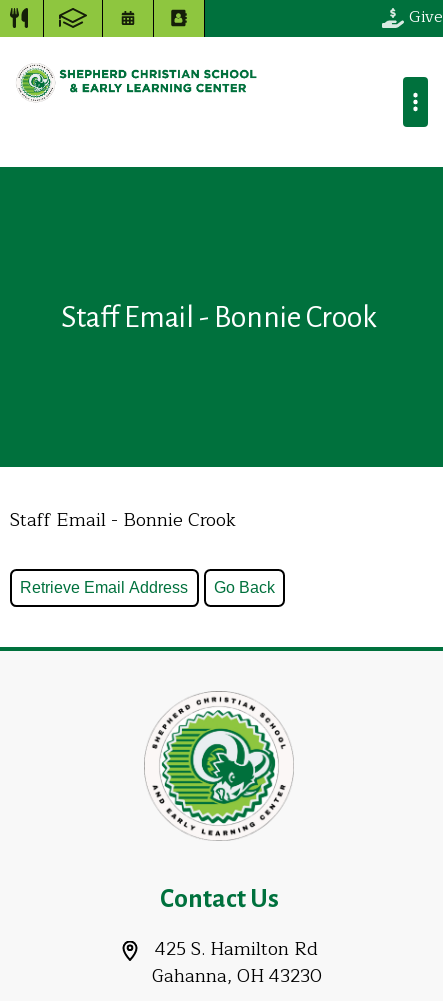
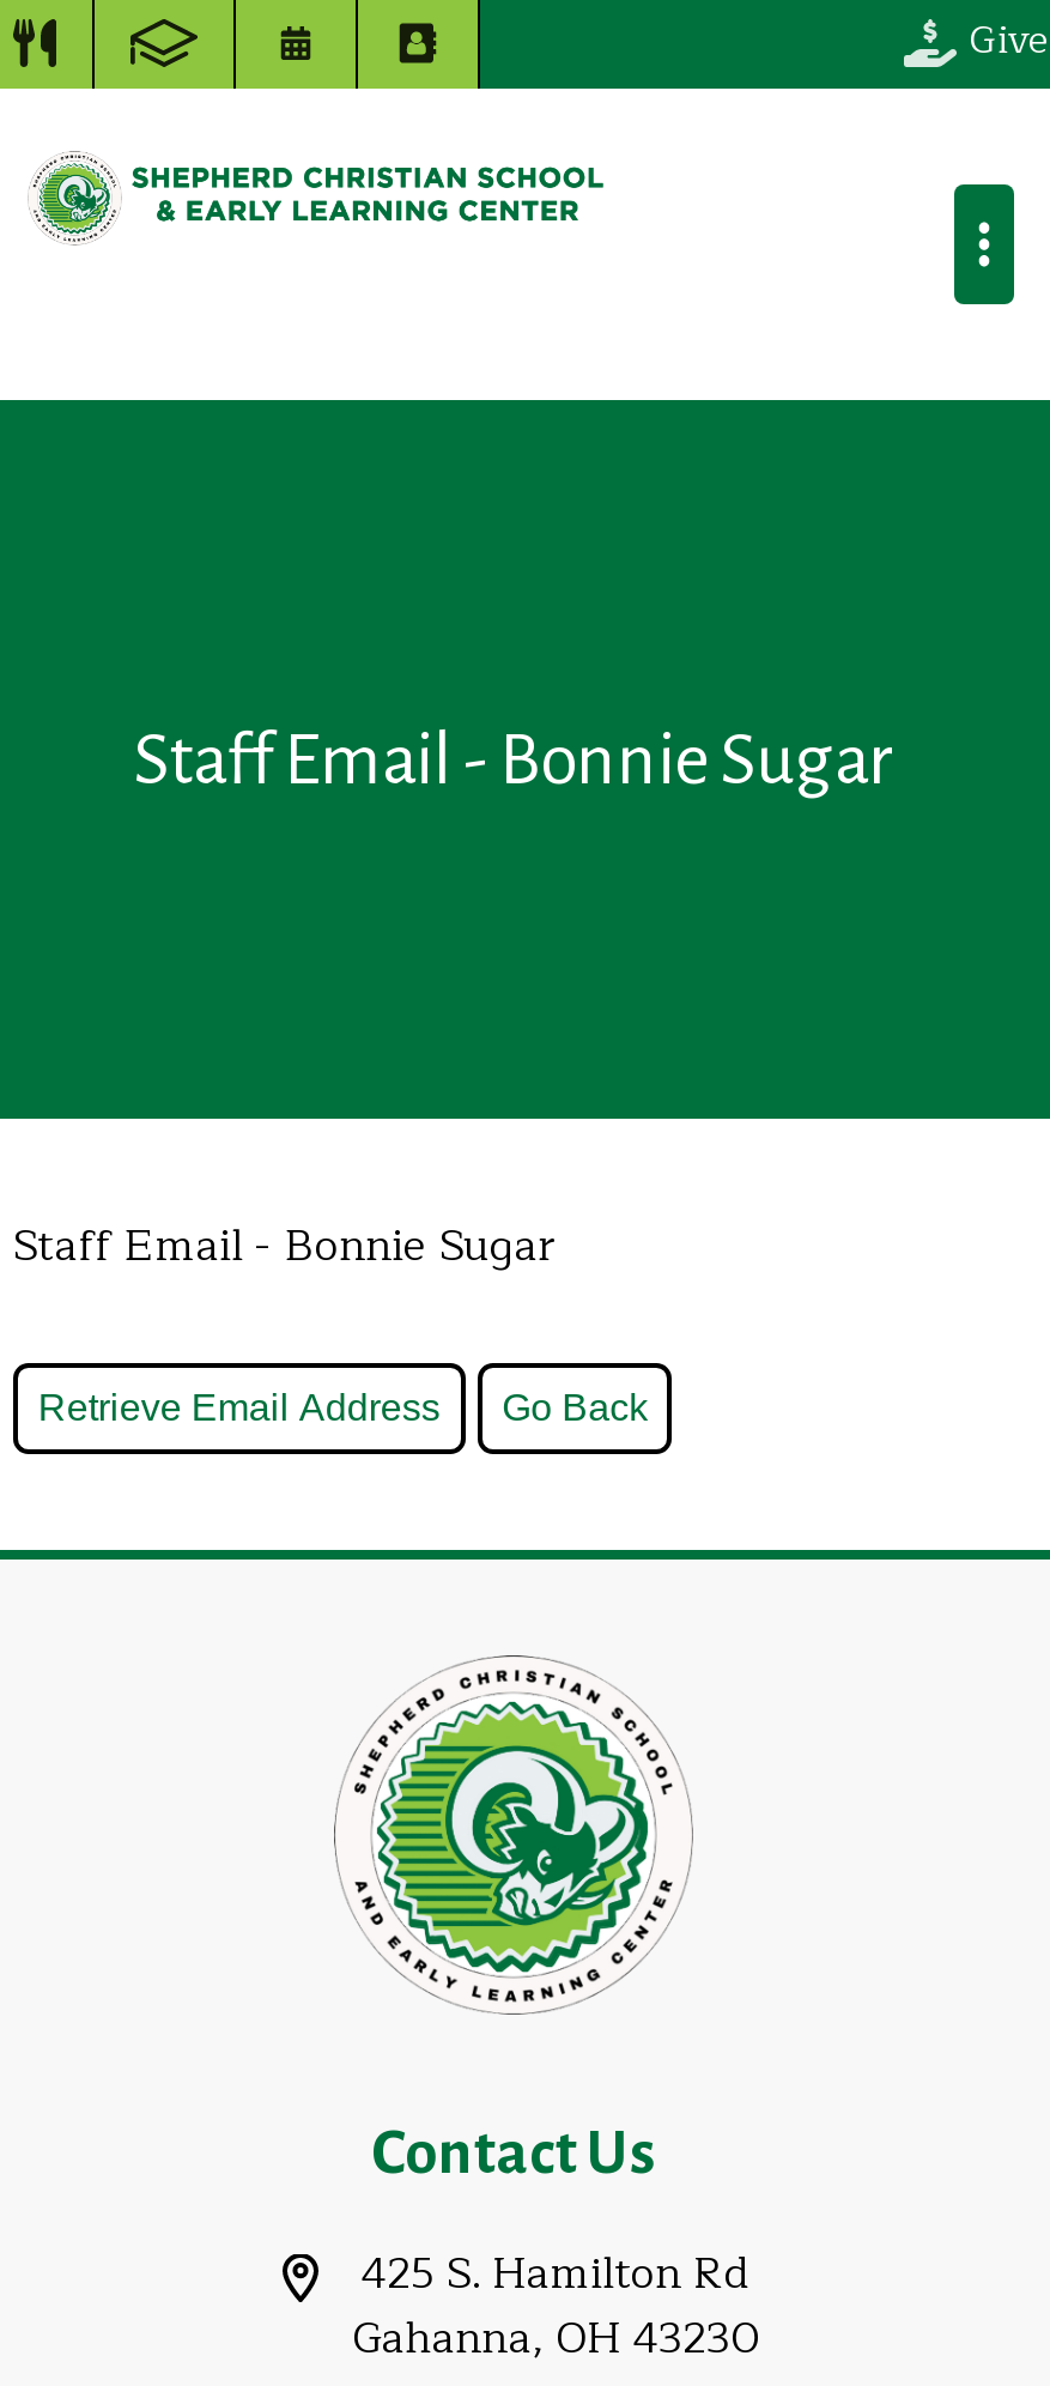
[61,301,377,333] Staff Email - Bonnie Crook -> [133,721,894,798] Staff Email - Bonnie Sugar
[10,505,236,535] Staff Email - Bonnie Crook -> [13,1210,554,1282] Staff Email - Bonnie Sugar

